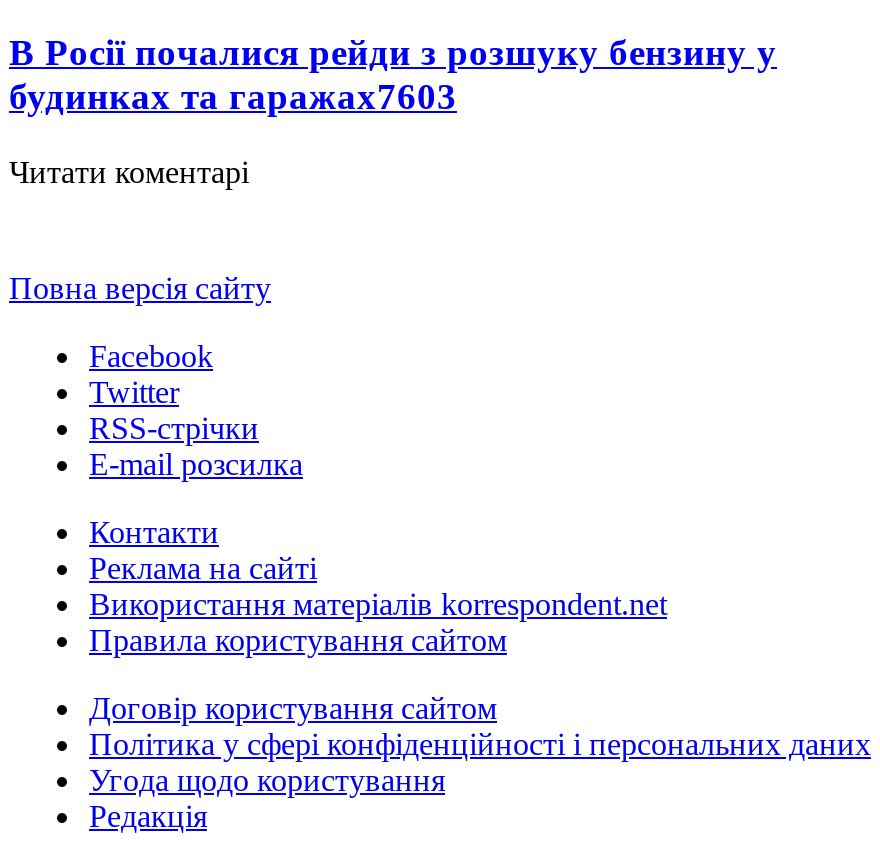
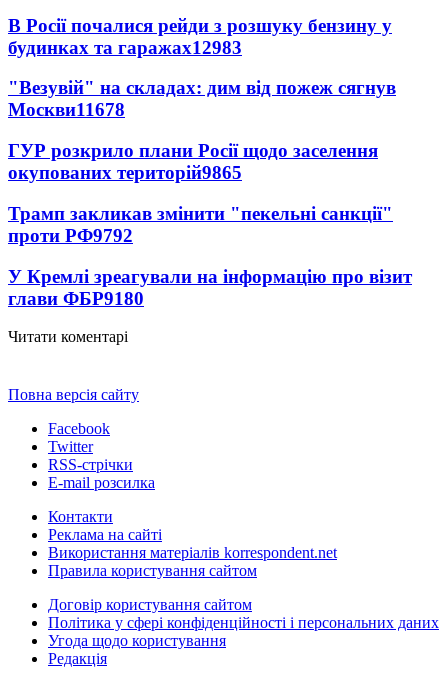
[9,74,457,116] будинках та гаражах7603 -> [8,37,412,309] будинках та гаражах12983 | "Везувій" на складах: дим від пожеж сягнув | Москви11678 | ГУР розкрило плани Росії щодо заселення | окупованих територій9865 | Трамп закликав змінити "пекельні санкції" | проти РФ9792 | У Кремлі зреагували на інформацію про візит | глави ФБР9180

